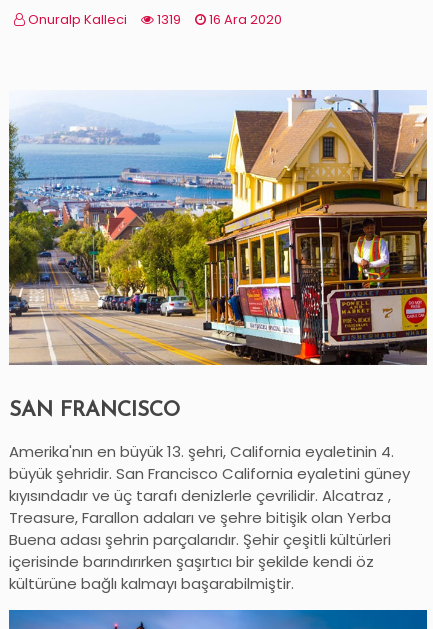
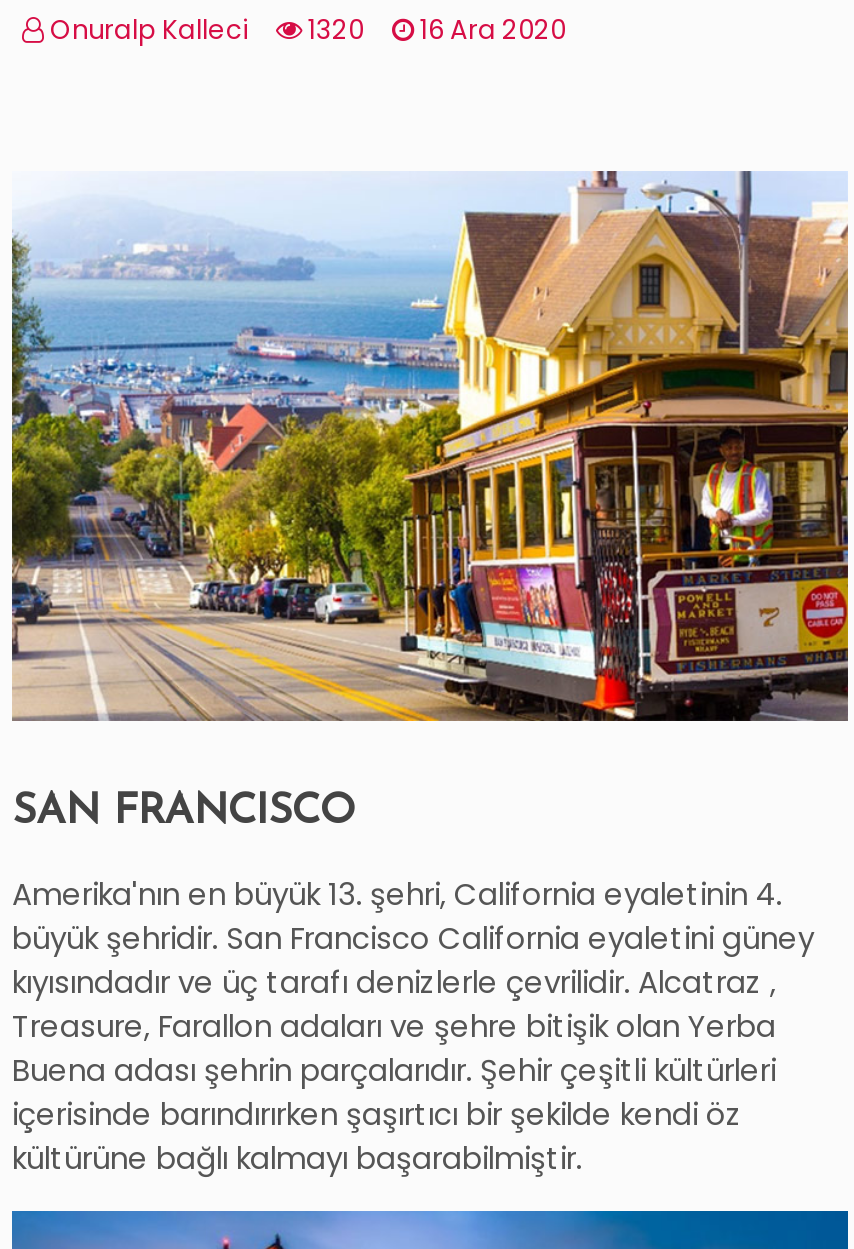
[25,10,282,29] Onuralp Kalleci 1319 16 Ara 2020 -> [44,11,566,49] Onuralp Kalleci 1320 16 Ara 2020

